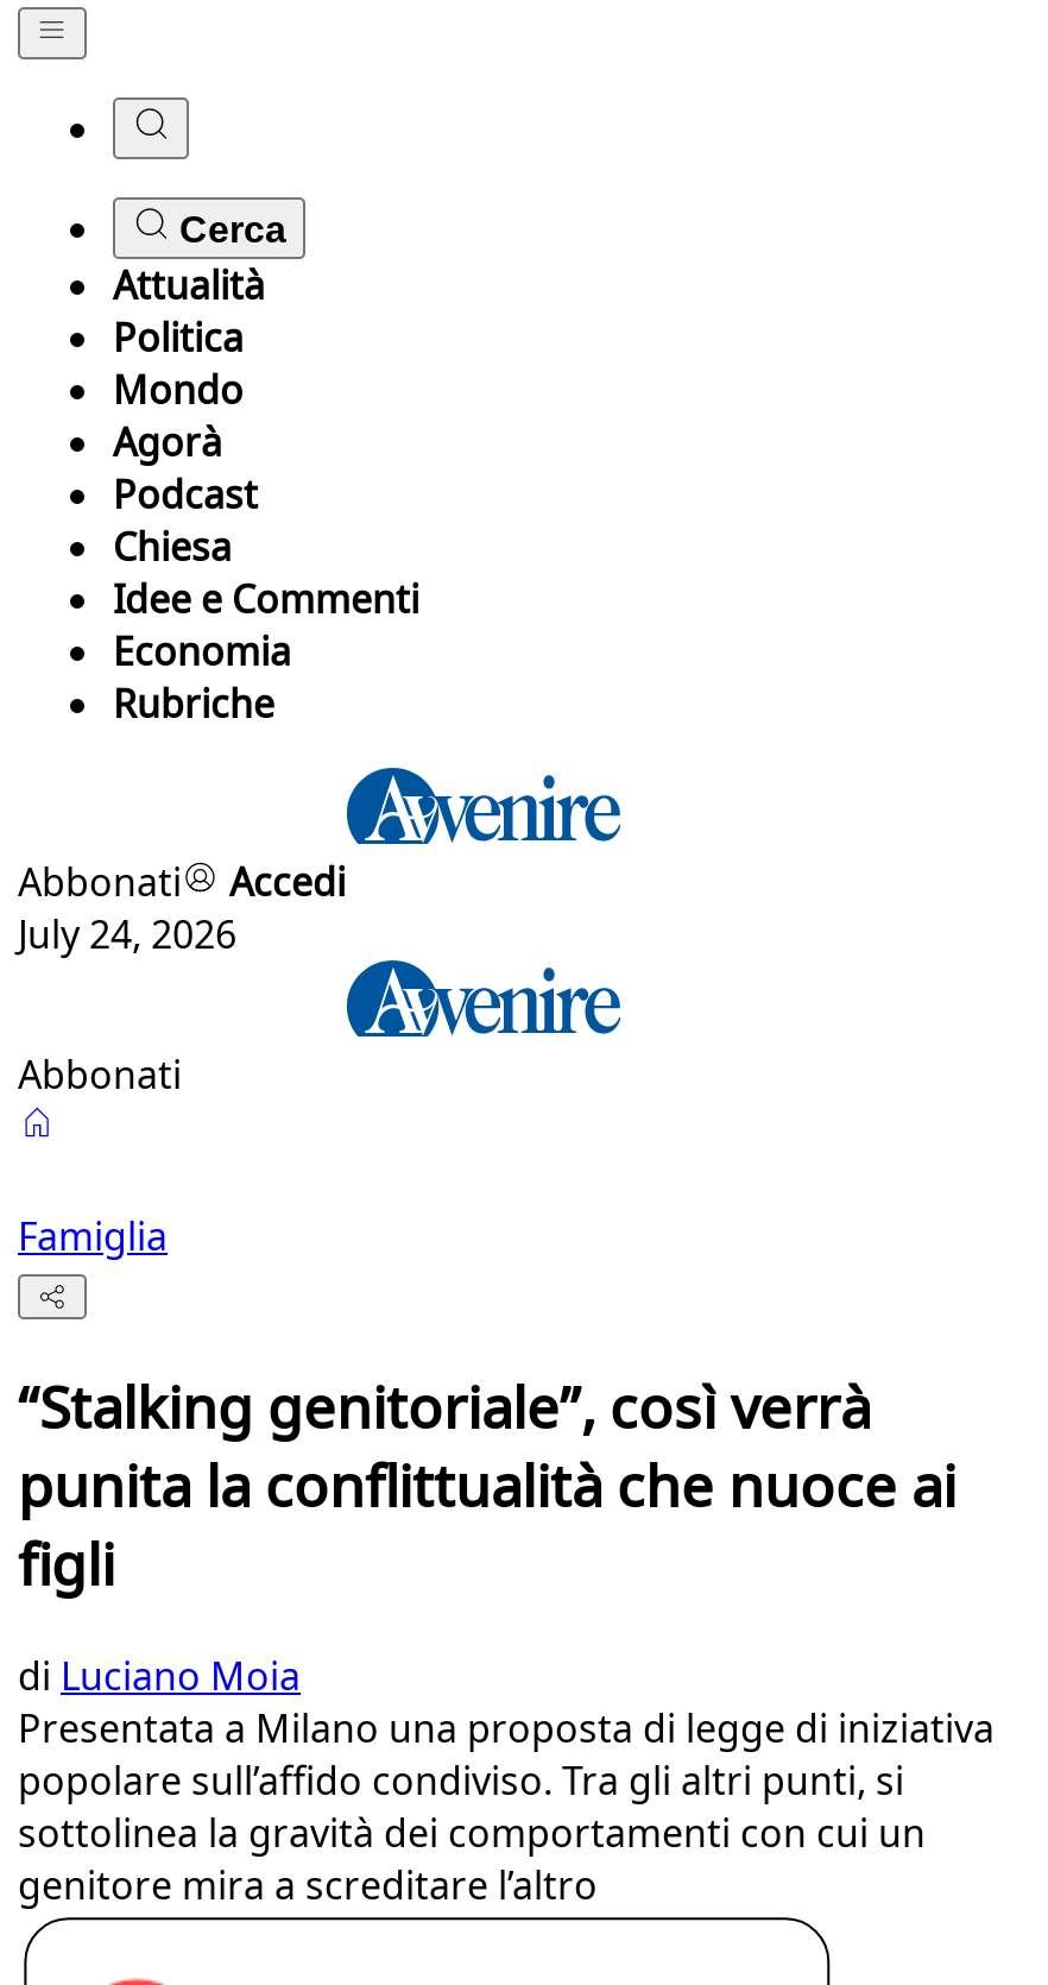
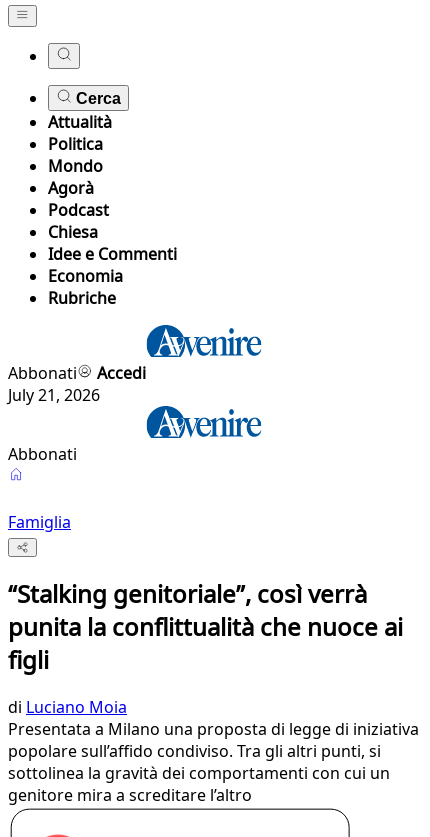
[18,908,236,960] July 24, 2026 -> [8,384,100,406] July 21, 2026

